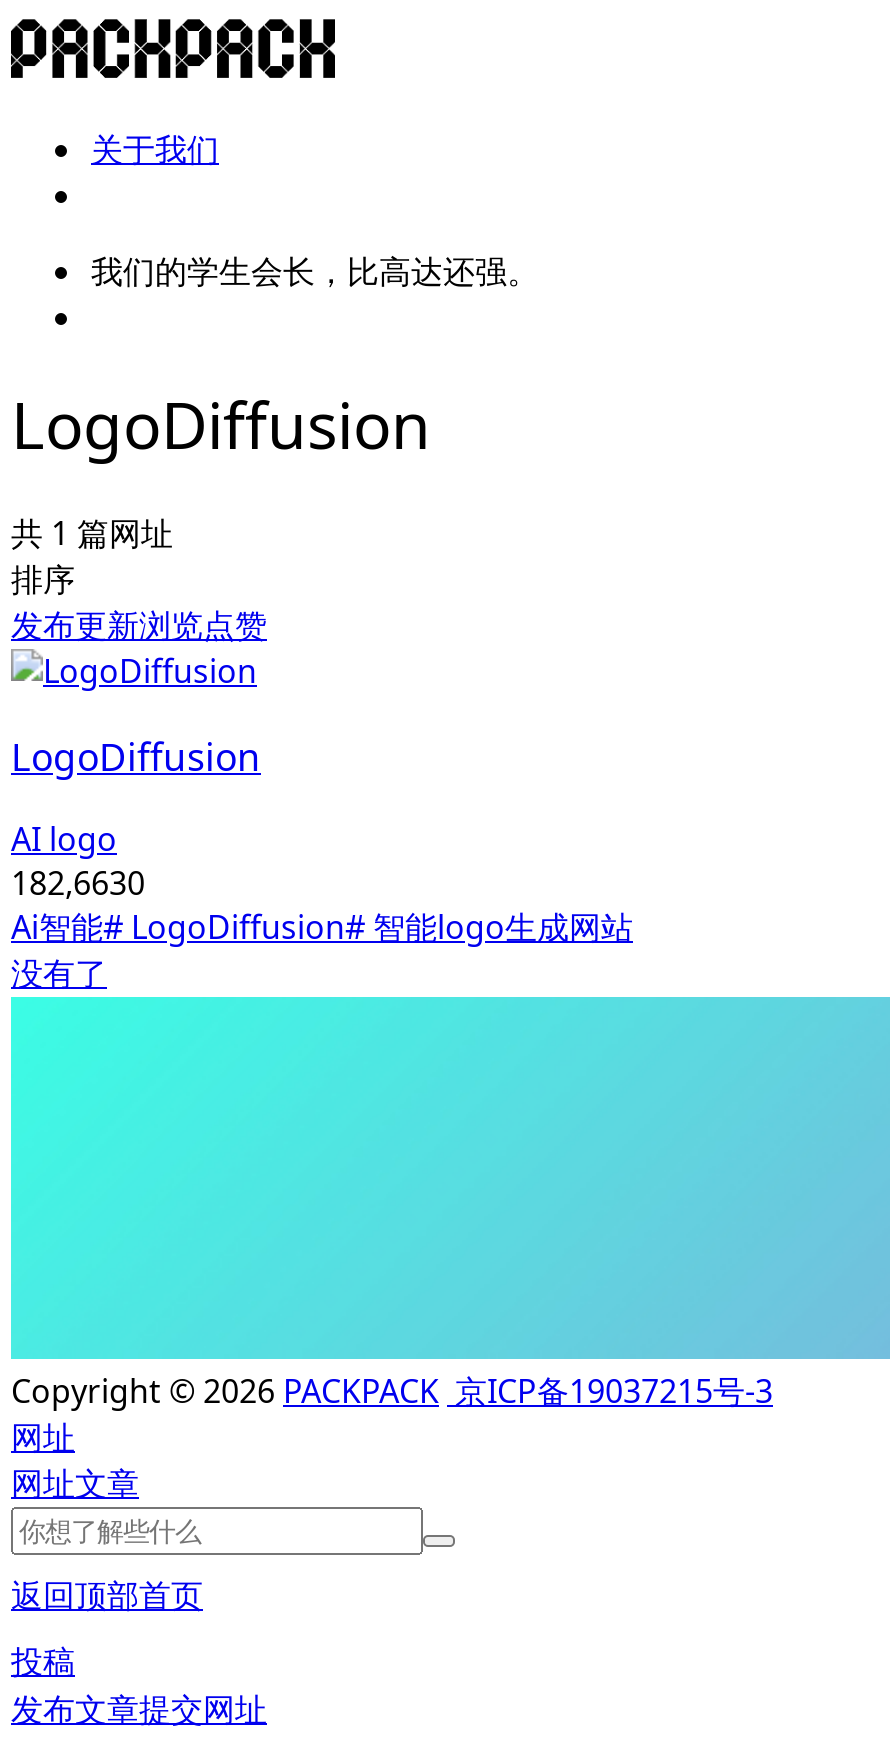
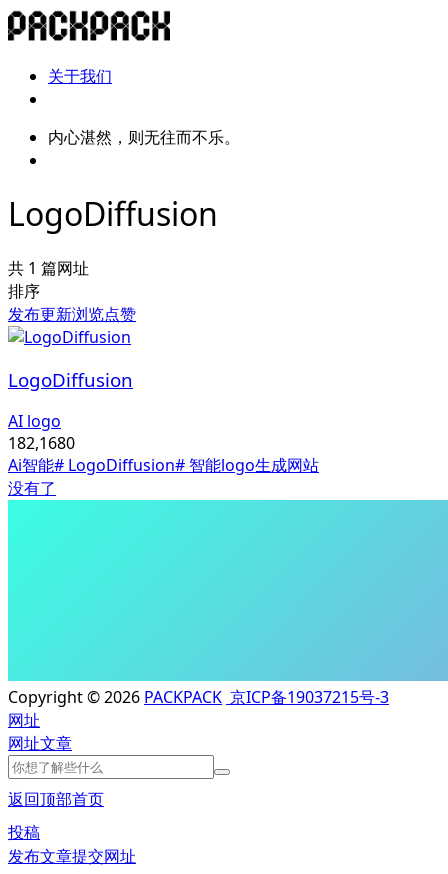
[91,249,539,293] 我们的学生会长，比高达还强。 -> [48,126,240,148] 内心湛然，则无往而不乐。
[11,862,145,906] 182,6630 -> [8,432,75,454] 182,1680

